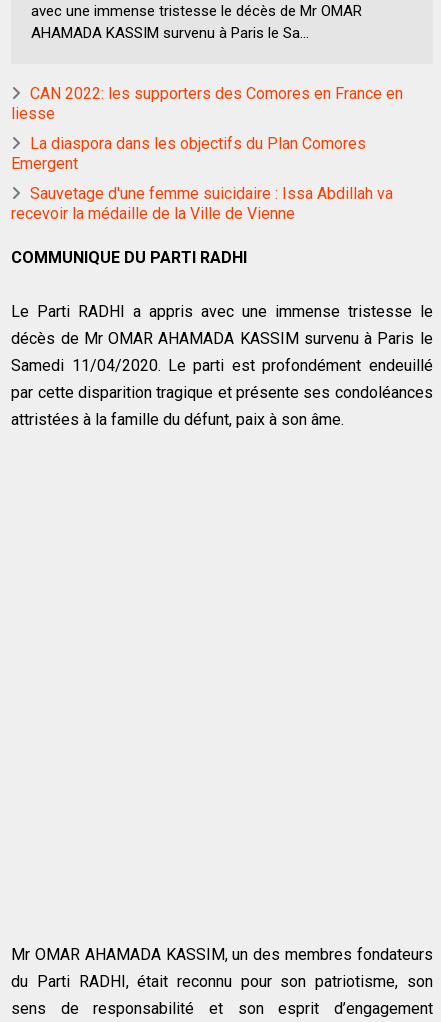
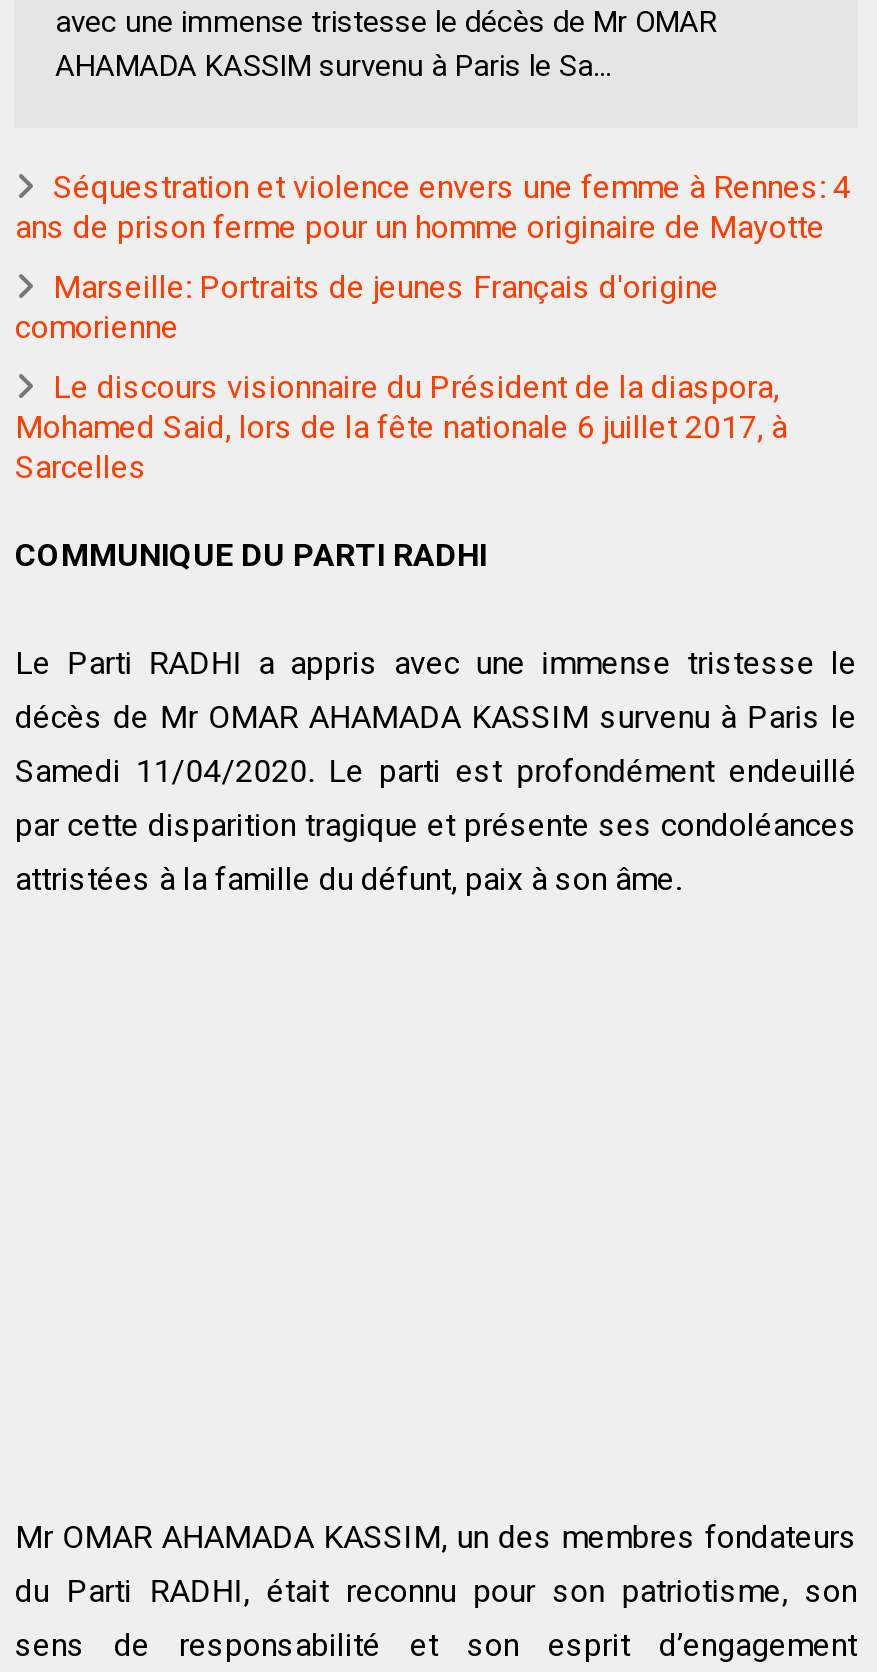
[11,84,403,123] CAN 2022: les supporters des Comores en France en | liesse -> [15,167,851,245] Séquestration et violence envers une femme à Rennes: 4 | ans de prison ferme pour un homme originaire de Mayotte
[11,134,366,173] La diaspora dans les objectifs du Plan Comores | Emergent -> [15,267,719,345] Marseille: Portraits de jeunes Français d'origine | comorienne
[11,184,393,223] Sauvetage d'une femme suicidaire : Issa Abdillah va | recevoir la médaille de la Ville de Vienne -> [15,367,787,485] Le discours visionnaire du Président de la diaspora, | Mohamed Said, lors de la fête nationale 6 juillet 2017, à | Sarcelles
moved [11,248,432,429] -> [15,535,857,897]: COMMUNIQUE DU PARTI RADHI | Le Parti RADHI a appris avec une immense tristesse le | décès de Mr OMAR AHAMADA KASSIM survenu à Paris le | Samedi 11/04/2020. Le parti est profondément endeuillé | par cette disparition tragique et présente ses condoléances | attristées à la famille du défunt, paix à son âme.

